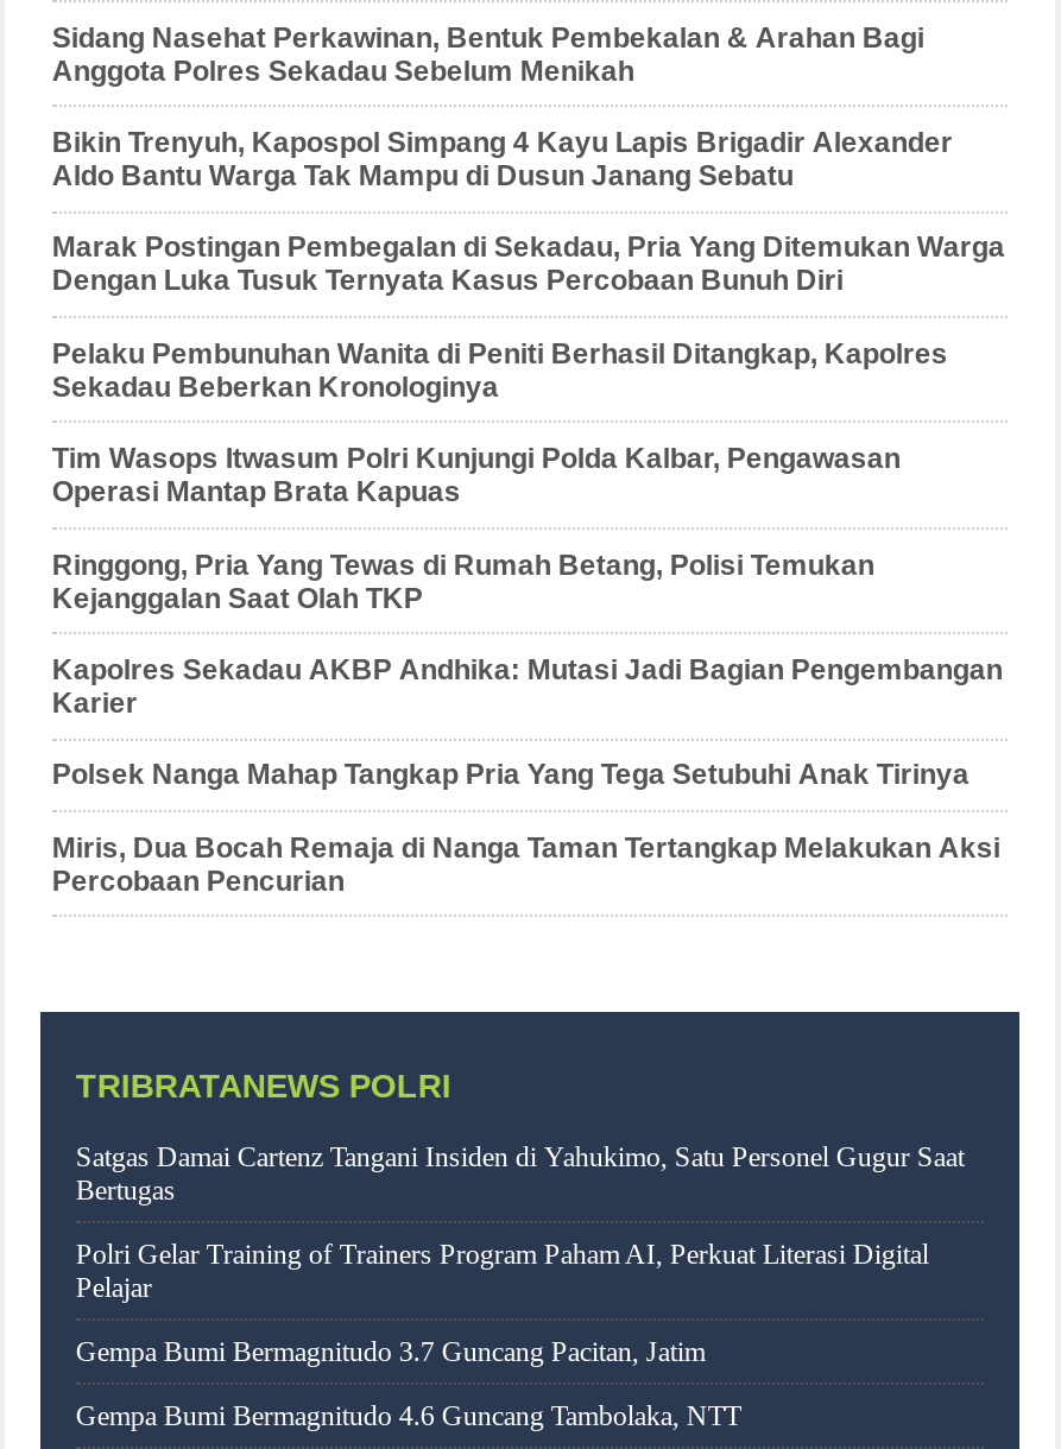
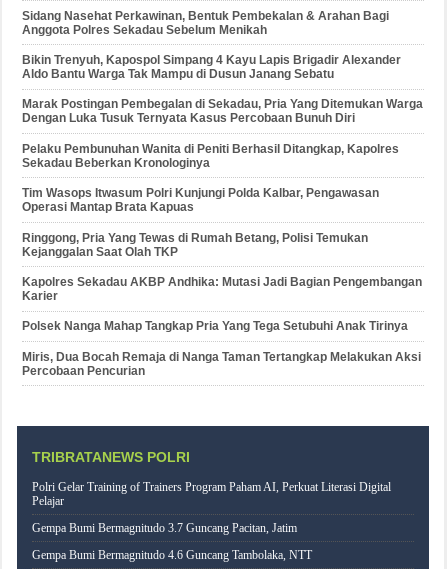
[76,1141,965,1207] Satgas Damai Cartenz Tangani Insiden di Yahukimo, Satu Personel Gugur Saat | Bertugas -> none

